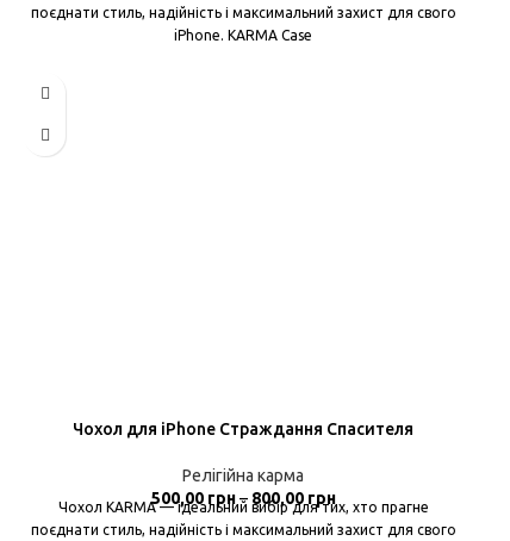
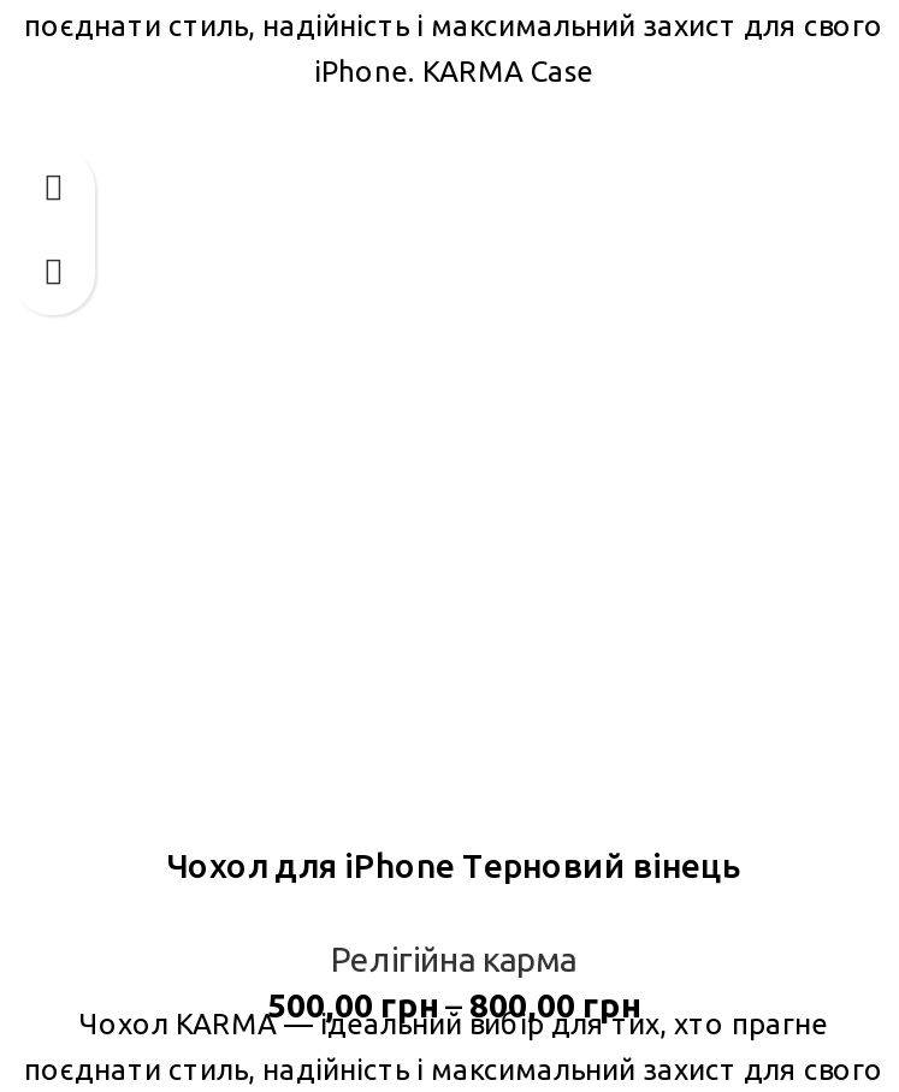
[73,420,413,439] Чохол для iPhone Страждання Спасителя -> [166,848,741,886] Чохол для iPhone Терновий вінець

